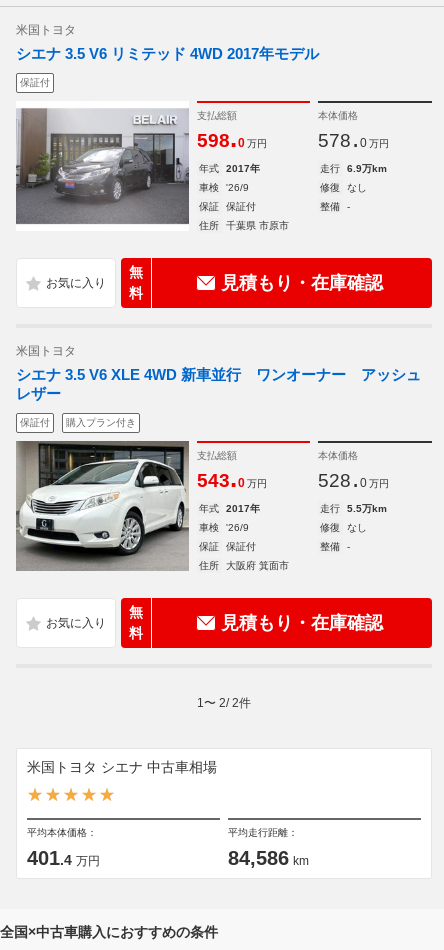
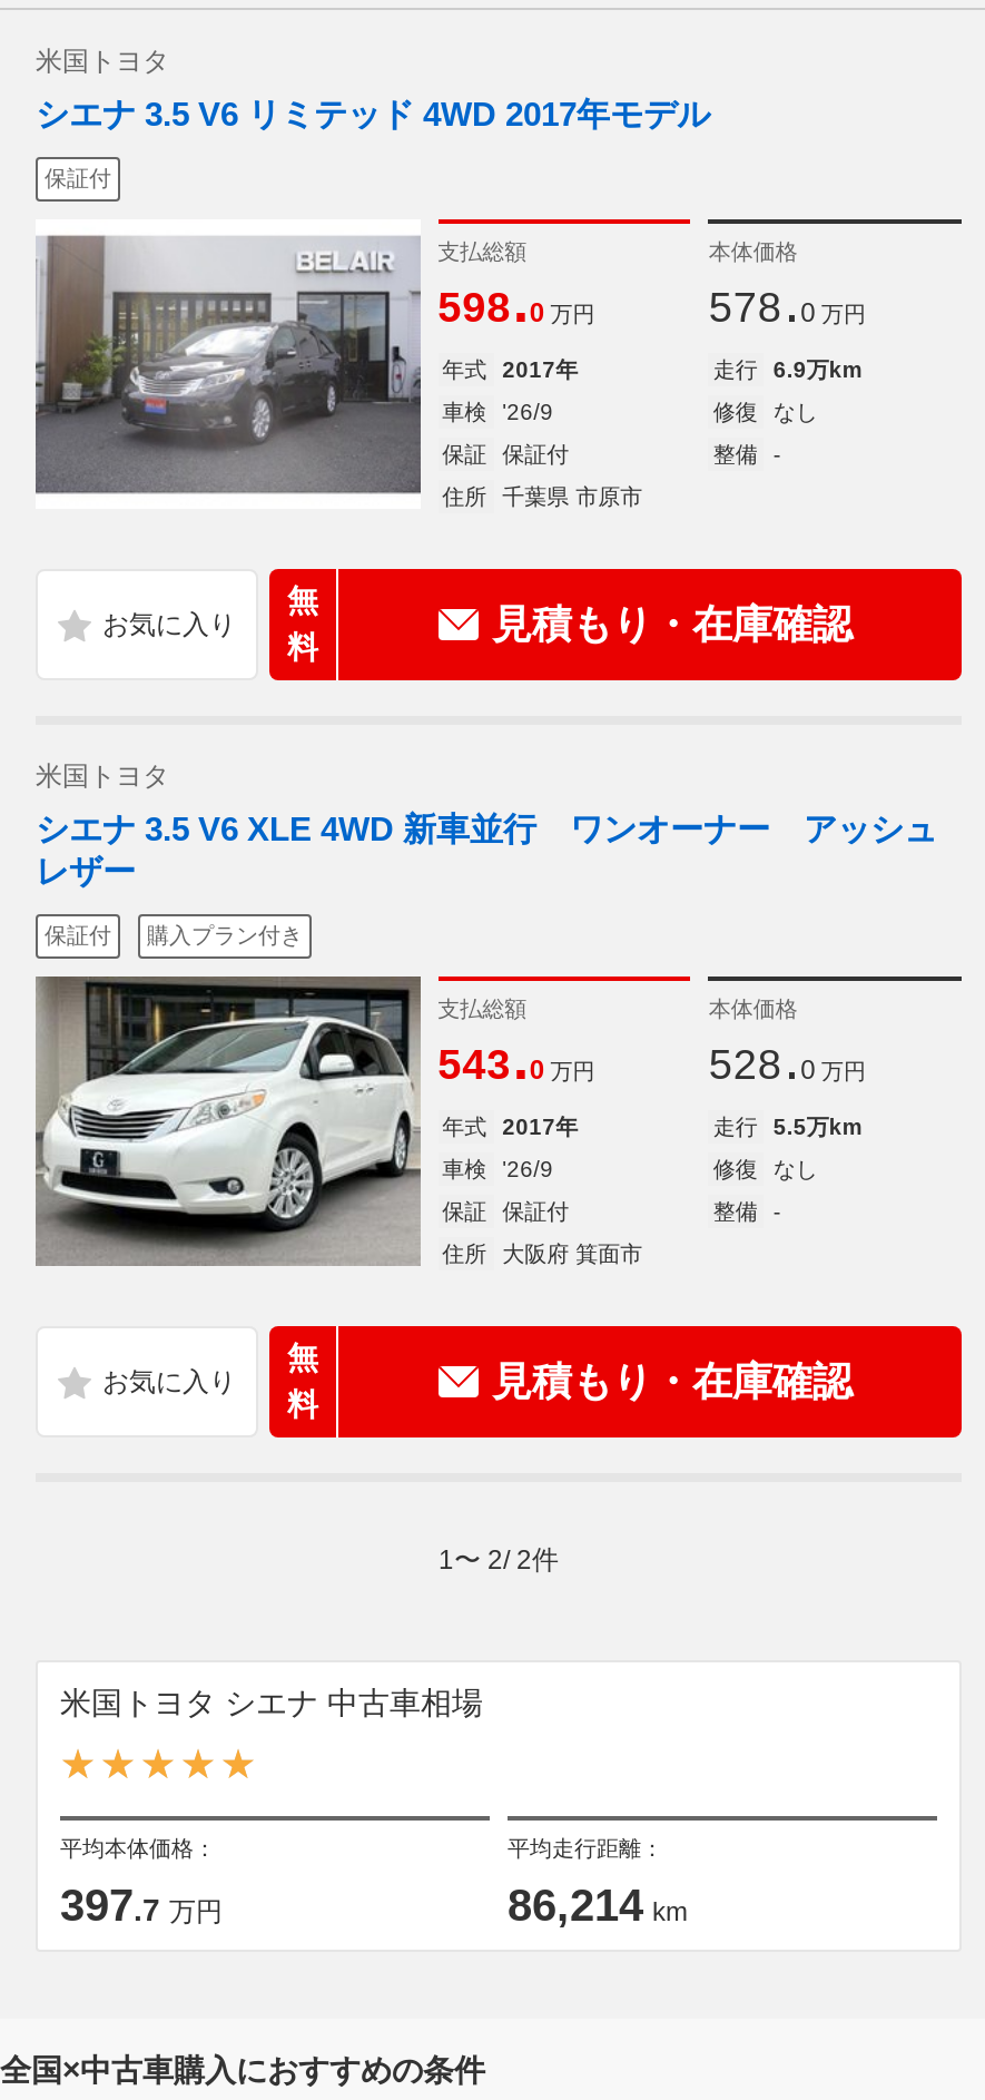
[27,847,100,869] 401.4万円 -> [60,1881,223,1930] 397.7万円
[228,847,309,869] 84,586 km -> [508,1881,688,1930] 86,214 km

